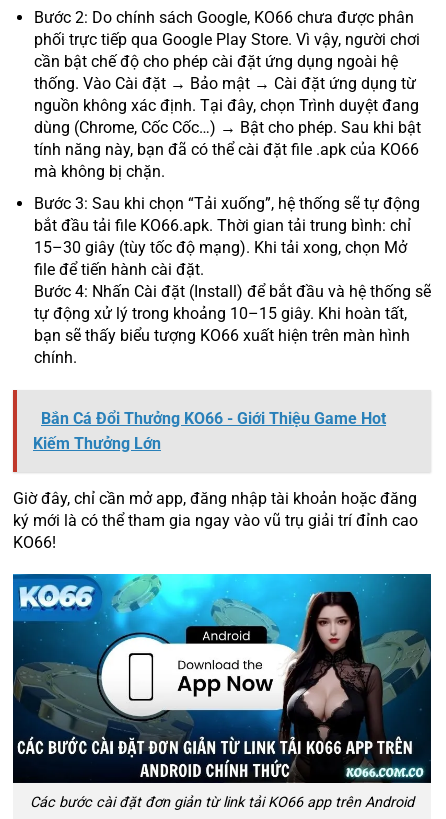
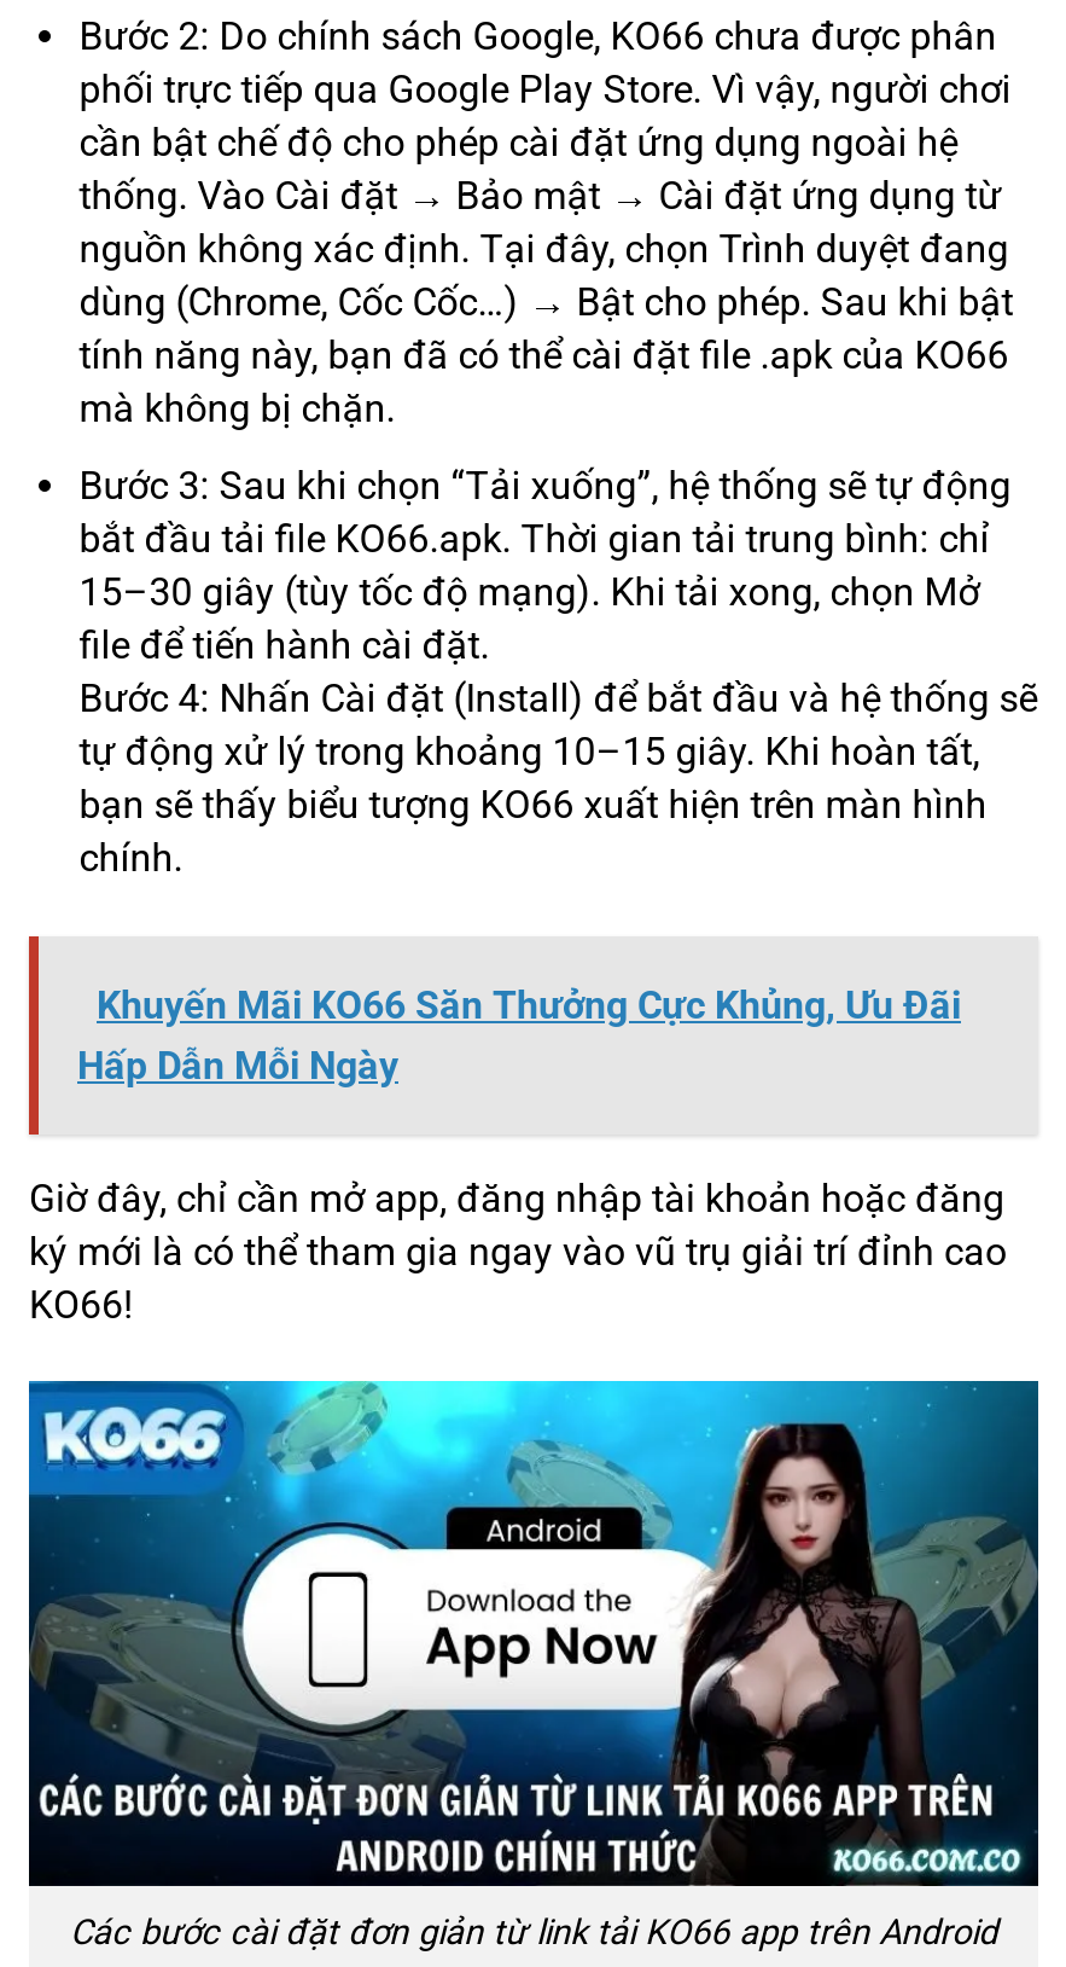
[33,409,386,453] Bắn Cá Đổi Thưởng KO66 - Giới Thiệu Game Hot | Kiếm Thưởng Lớn -> [77,982,961,1088] Khuyến Mãi KO66 Săn Thưởng Cực Khủng, Ưu Đãi | Hấp Dẫn Mỗi Ngày

